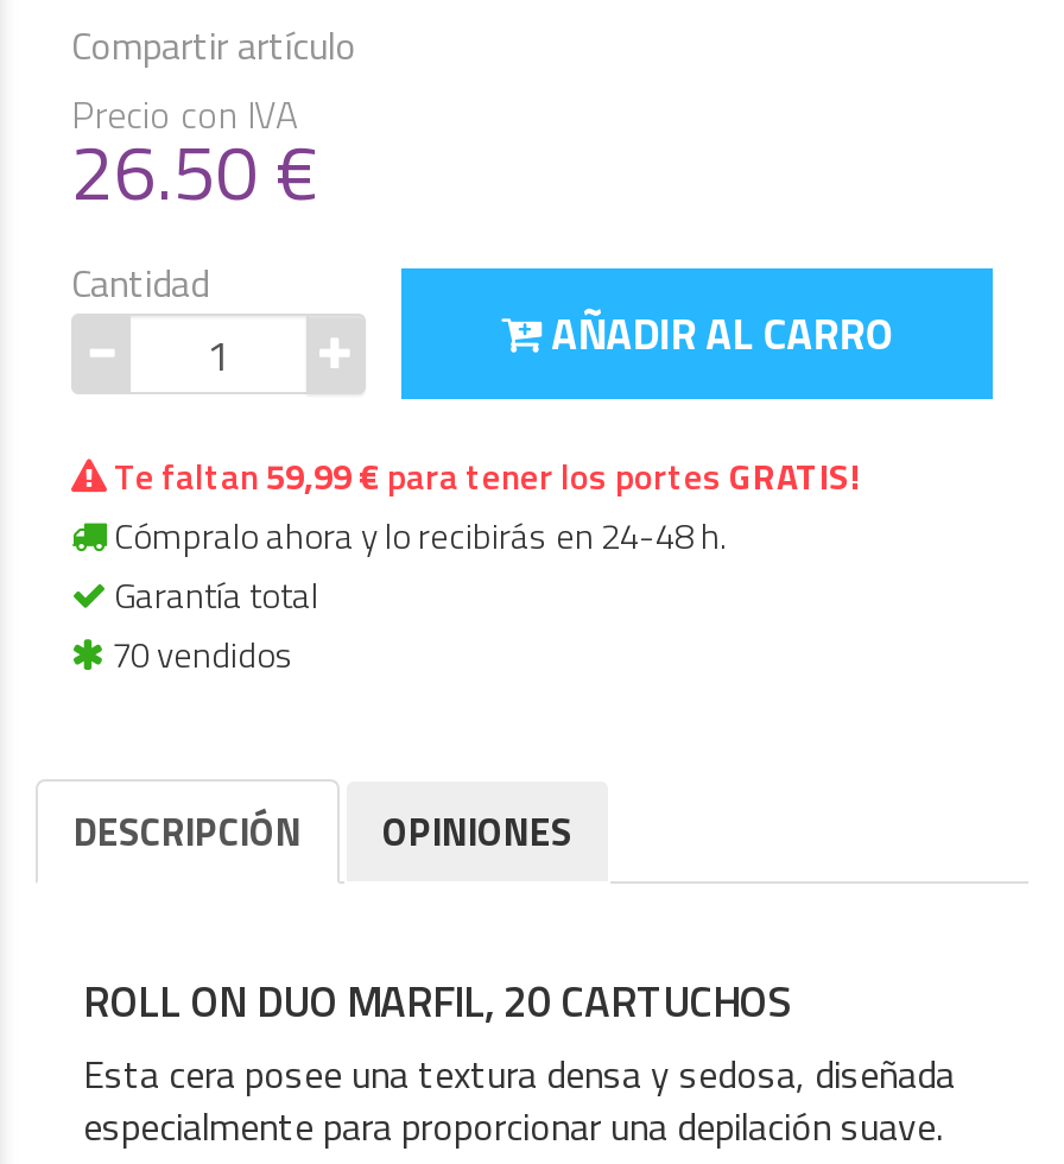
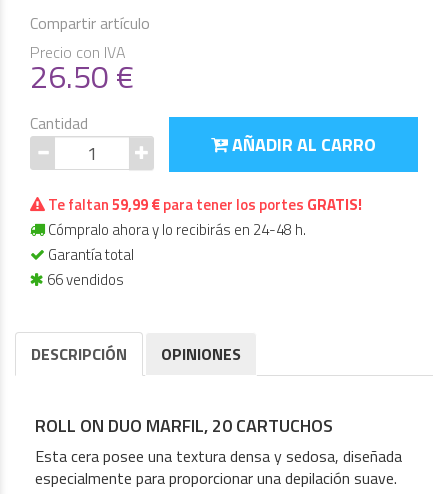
[104,628,294,682] 70 vendidos -> [44,268,124,291] 66 vendidos

